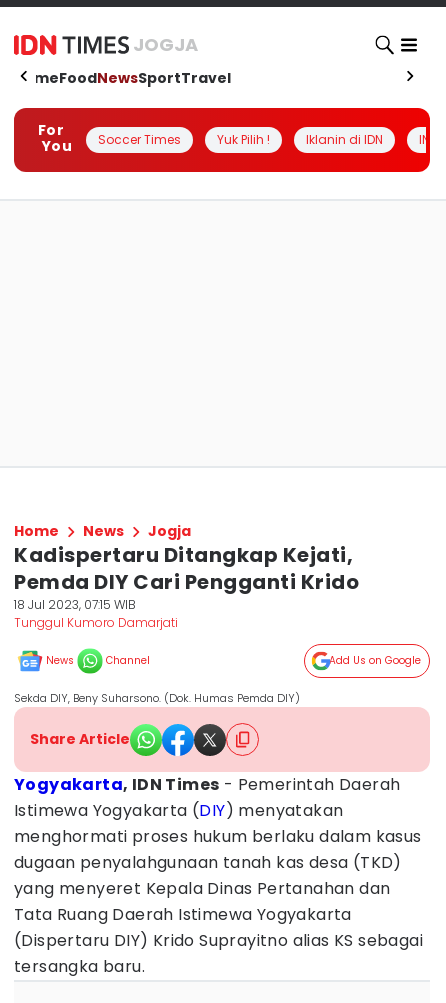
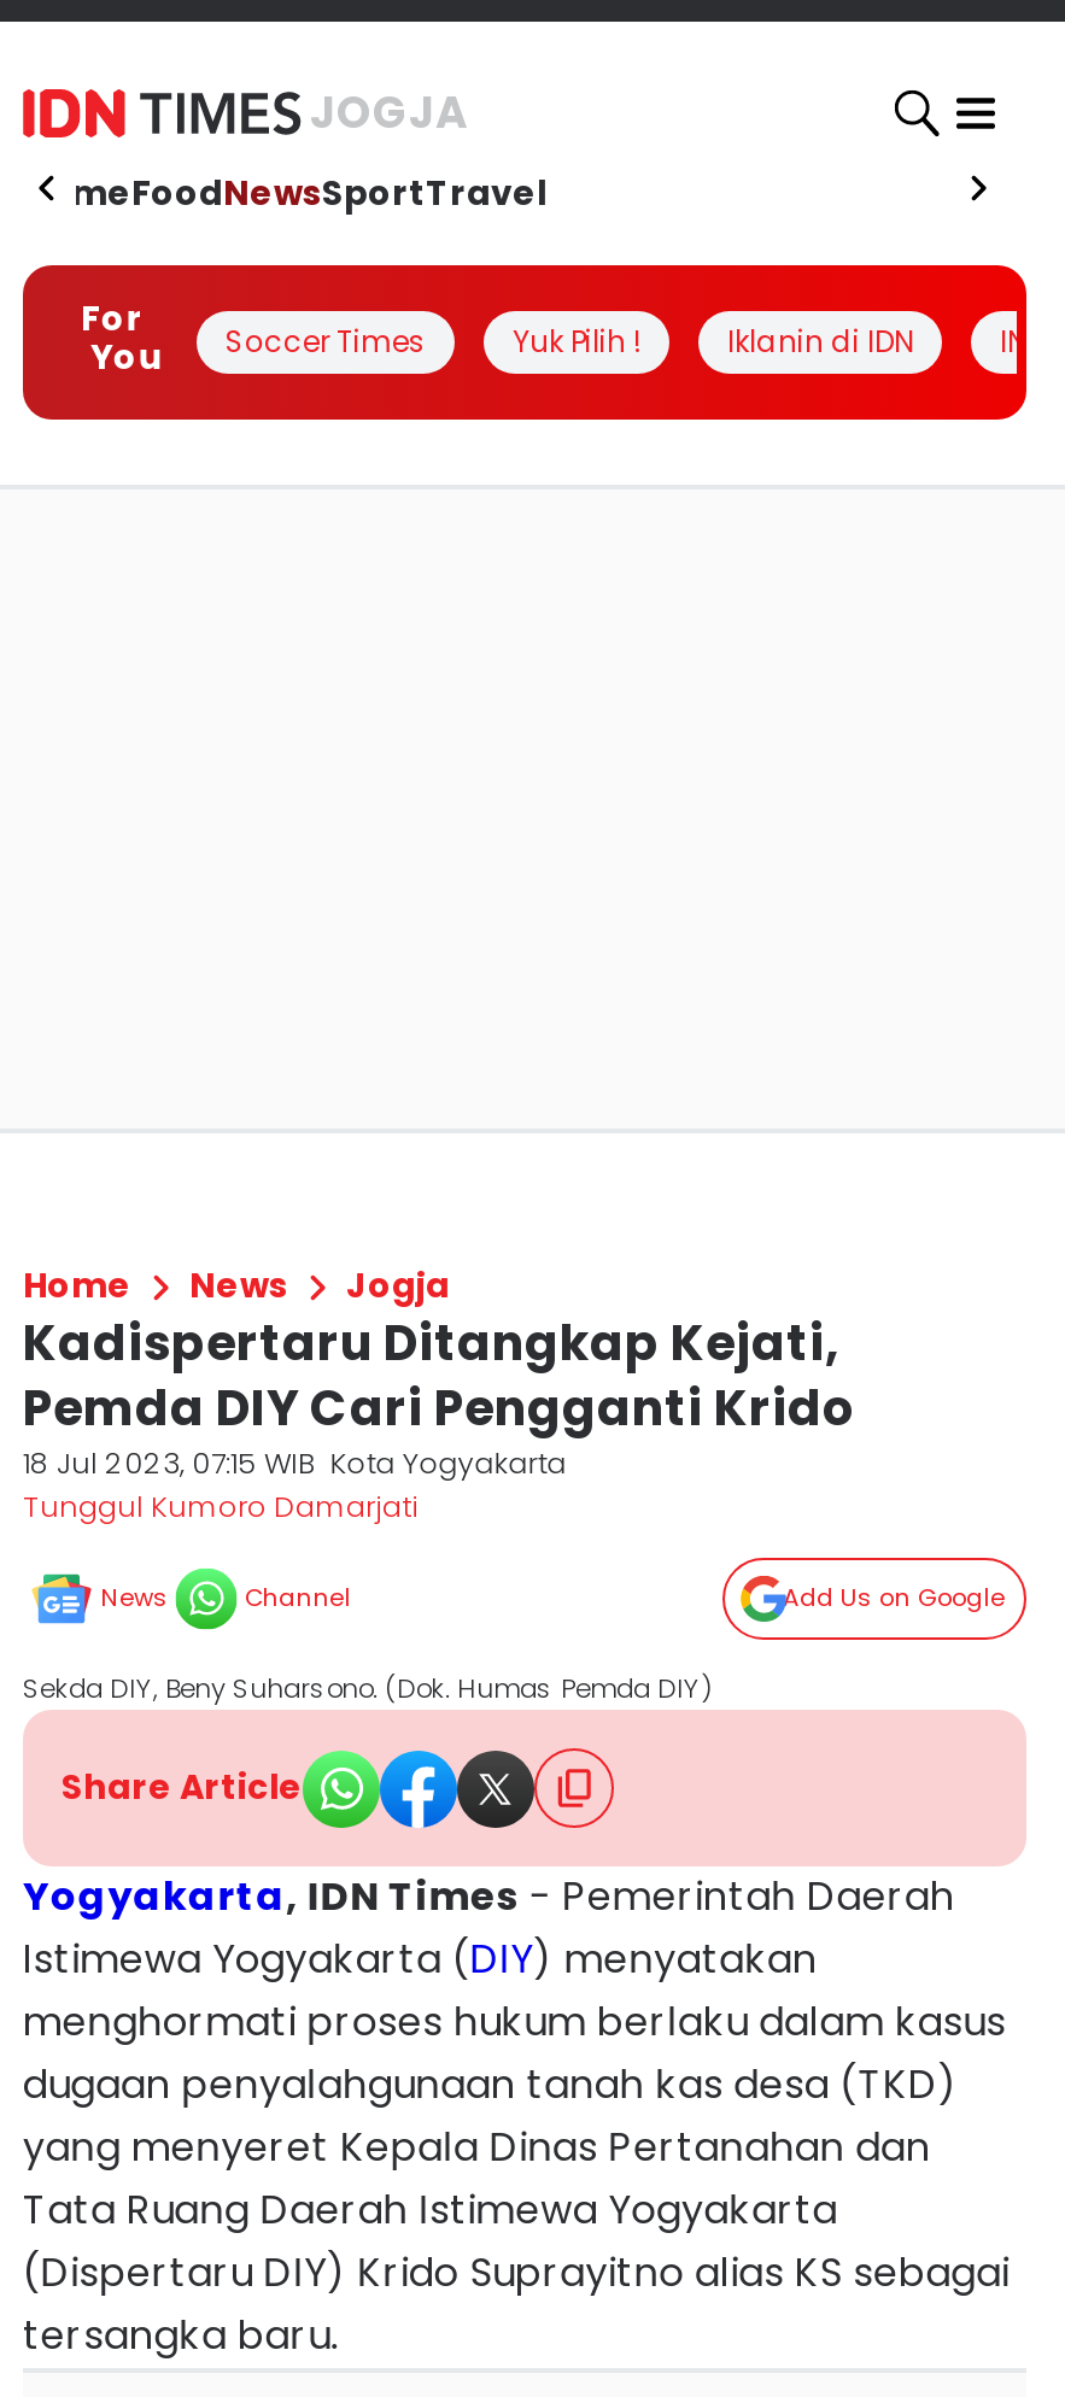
[14,596,136,613] 18 Jul 2023, 07:15 WIB -> [23,1442,566,1483] 18 Jul 2023, 07:15 WIB Kota Yogyakarta

